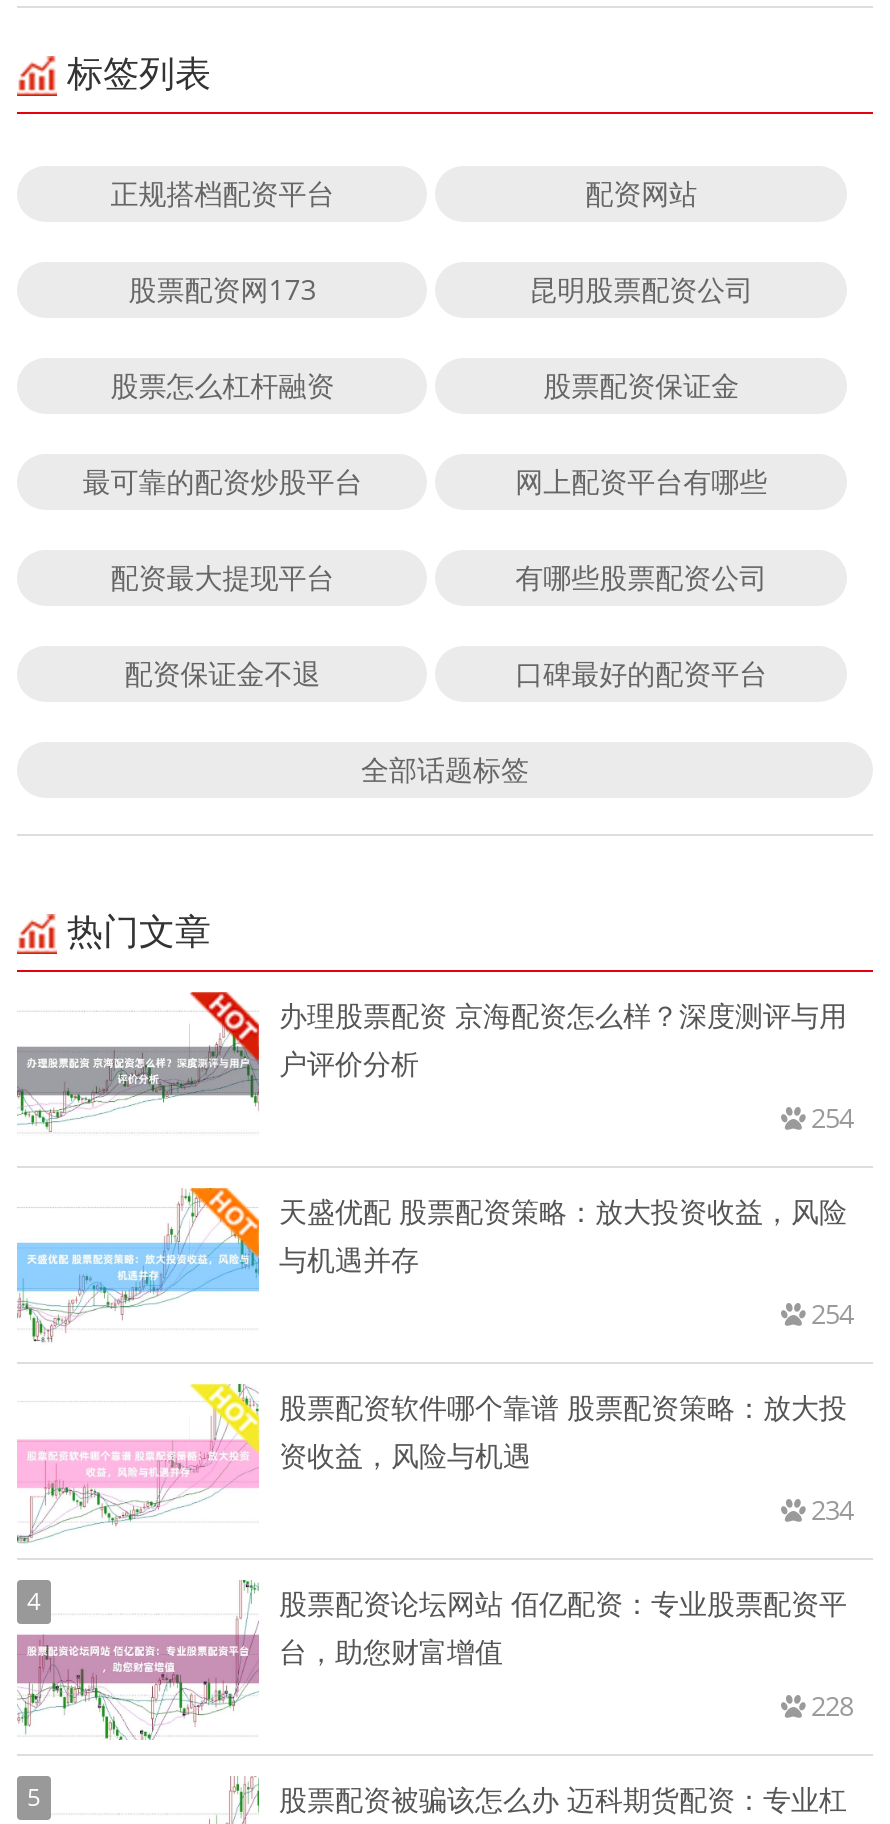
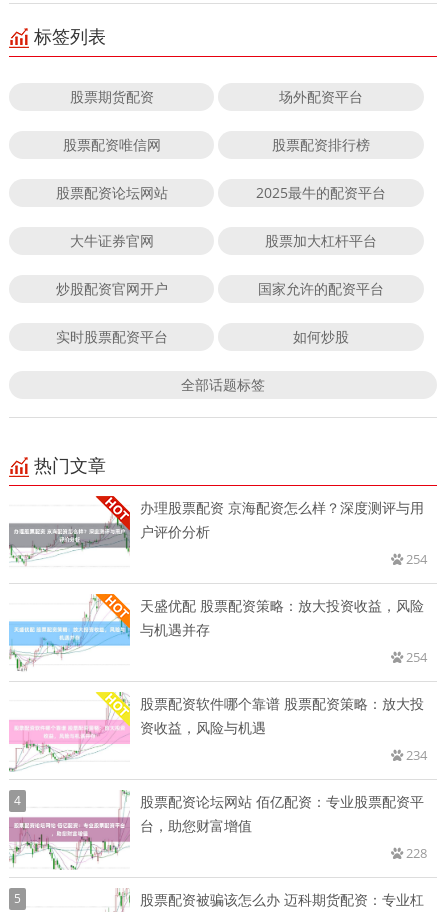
[110,173,697,211] 正规搭档配资平台 | 配资网站 -> [70,86,363,105] 股票期货配资 | 场外配资平台
[128,269,753,307] 股票配资网173 | 昆明股票配资公司 -> [63,134,370,153] 股票配资唯信网 | 股票配资排行榜
[110,365,739,403] 股票怎么杠杆融资 | 股票配资保证金 -> [56,182,386,201] 股票配资论坛网站 | 2025最牛的配资平台
[82,461,767,499] 最可靠的配资炒股平台 | 网上配资平台有哪些 -> [70,230,377,249] 大牛证券官网 | 股票加大杠杆平台
[110,557,767,595] 配资最大提现平台 | 有哪些股票配资公司 -> [56,278,384,297] 炒股配资官网开户 | 国家允许的配资平台
[124,653,767,691] 配资保证金不退 | 口碑最好的配资平台 -> [56,326,349,345] 实时股票配资平台 | 如何炒股

